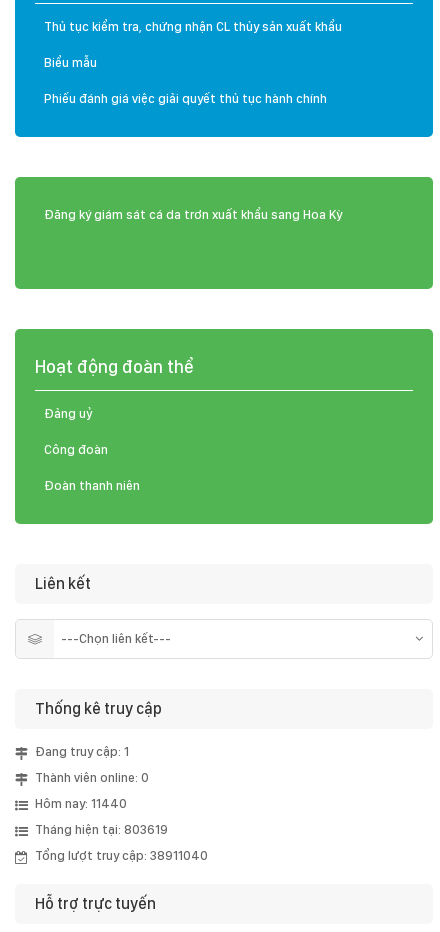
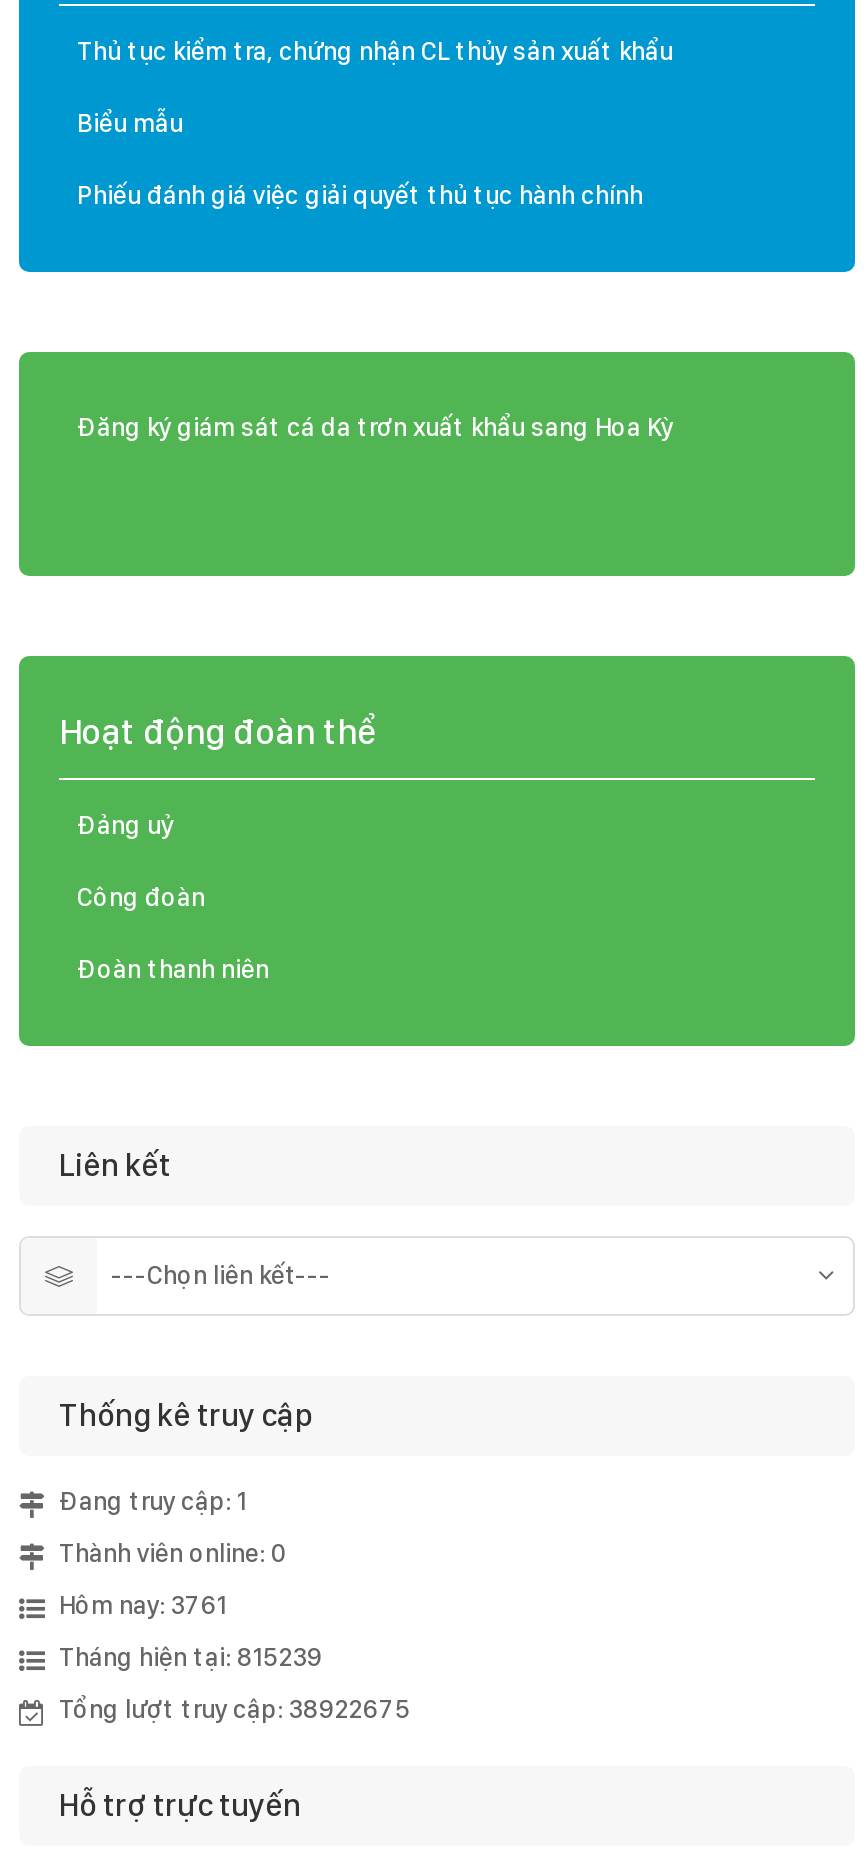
[35,796,127,811] Hôm nay: 11440 -> [59,1589,227,1619] Hôm nay: 3761
[35,822,168,837] Tháng hiện tại: 803619 -> [59,1641,323,1671] Tháng hiện tại: 815239
[35,848,208,863] Tổng lượt truy cập: 38911040 -> [59,1693,411,1723] Tổng lượt truy cập: 38922675

